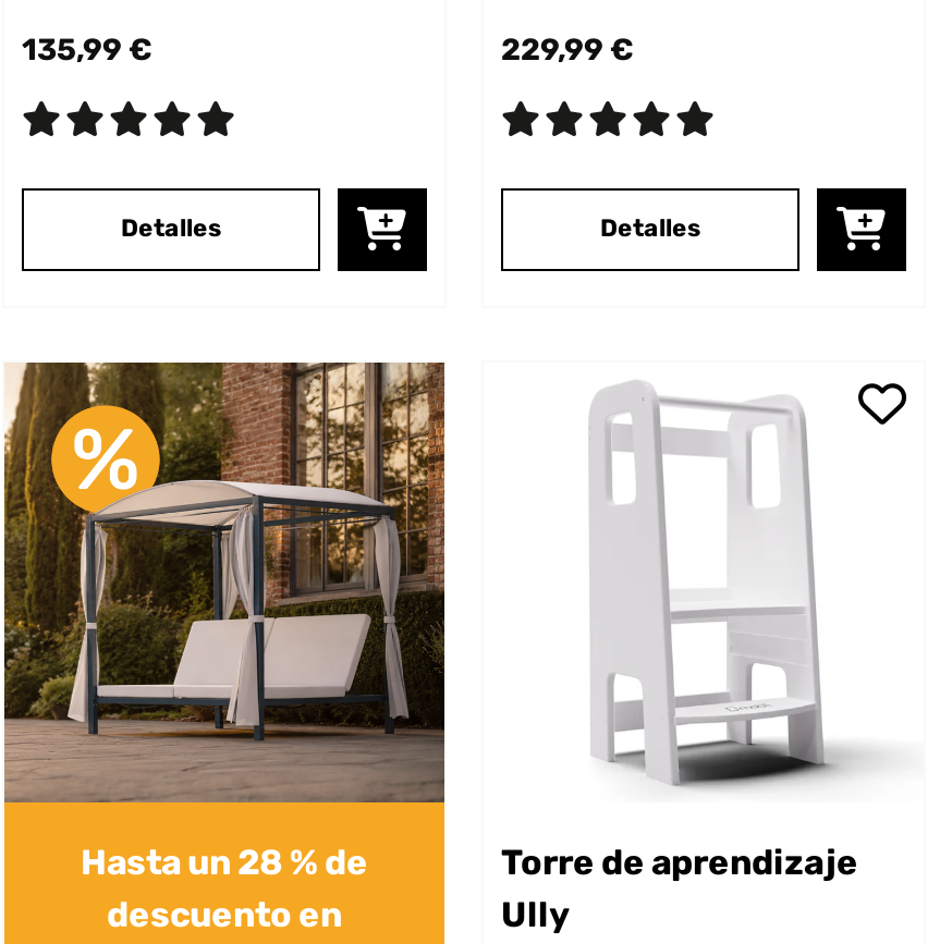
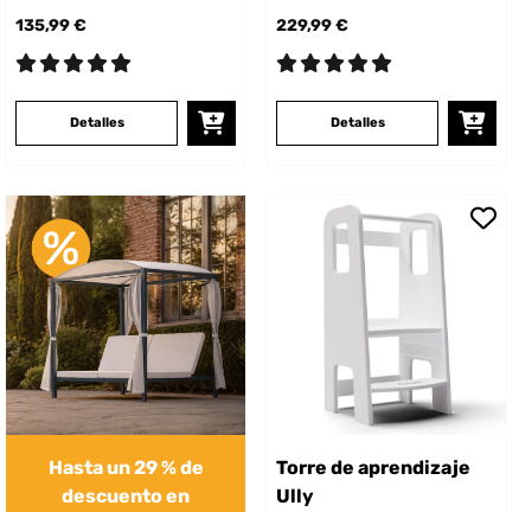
[81,842,368,883] Hasta un 28 % de -> [48,456,203,479] Hasta un 29 % de

